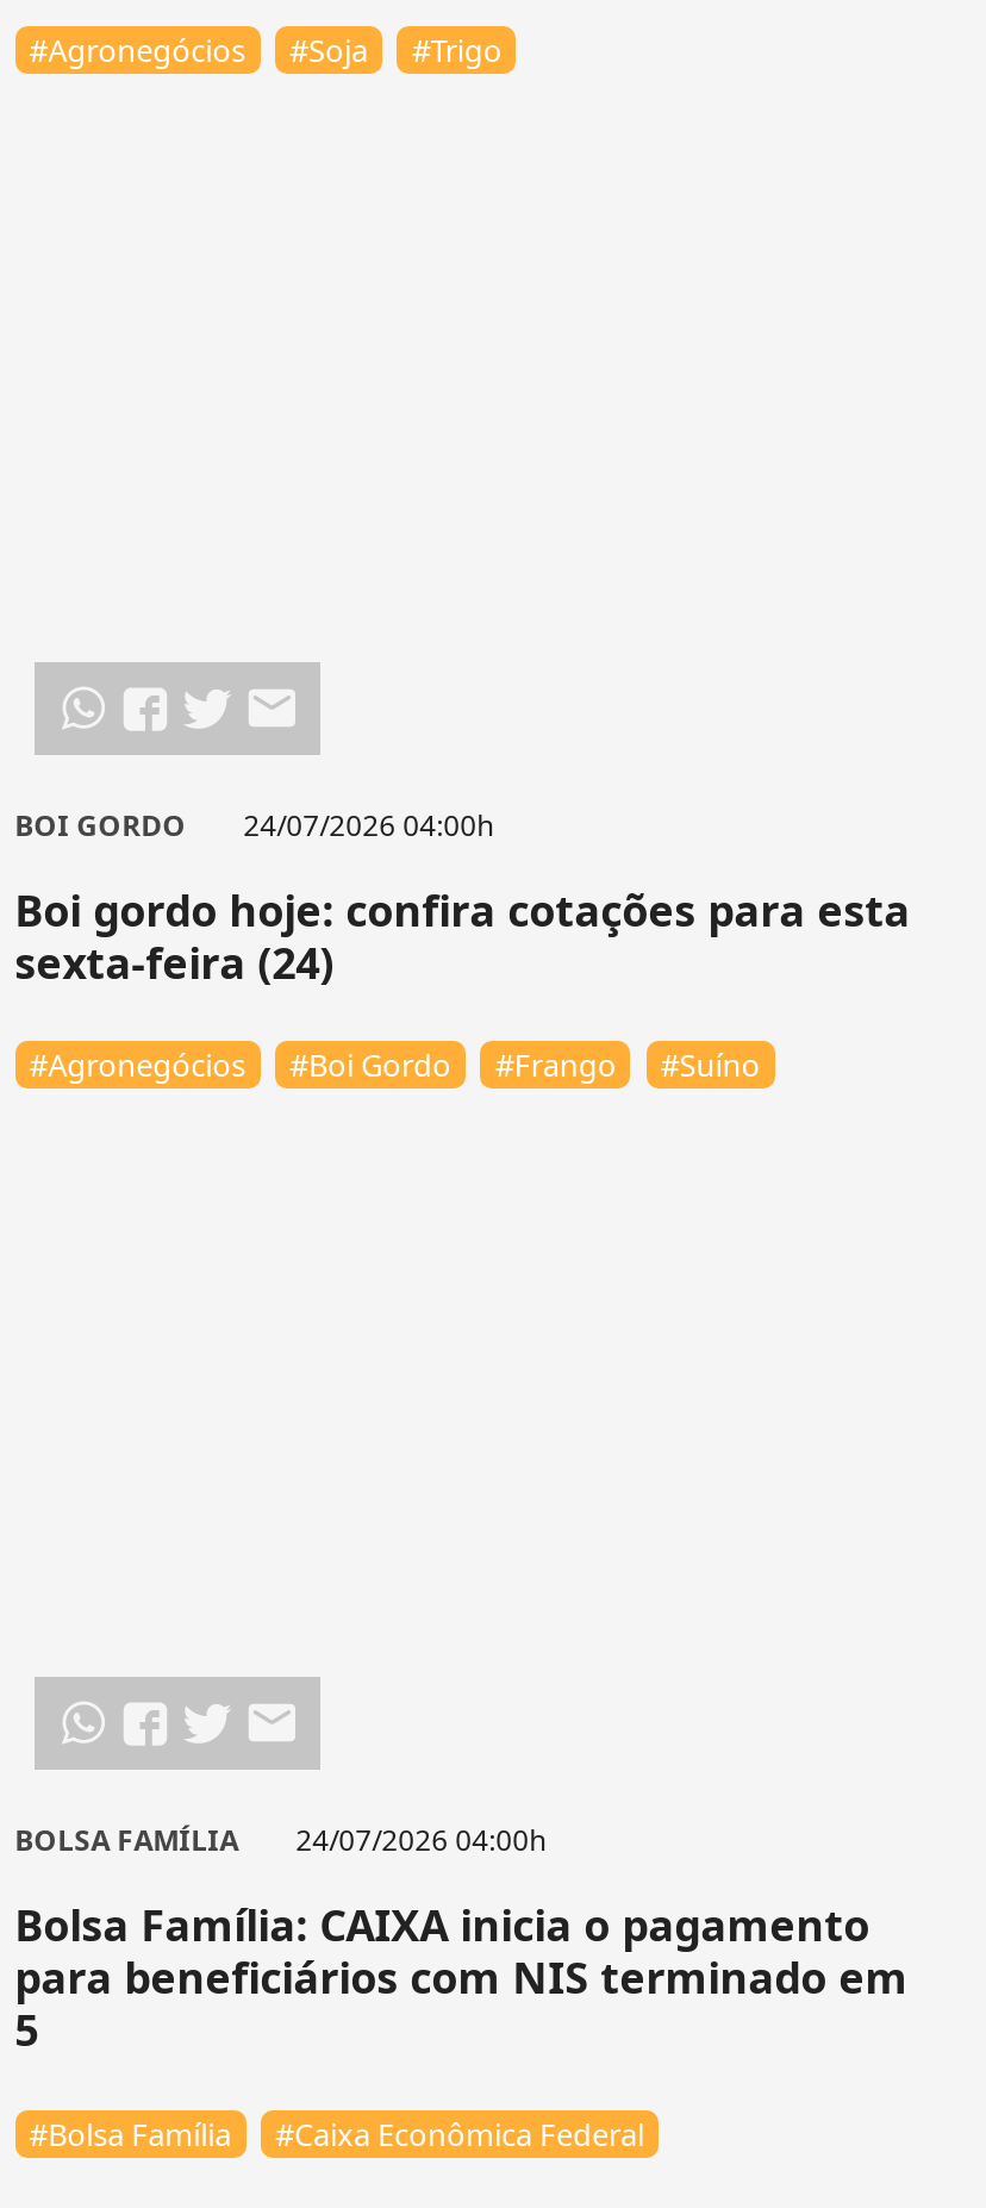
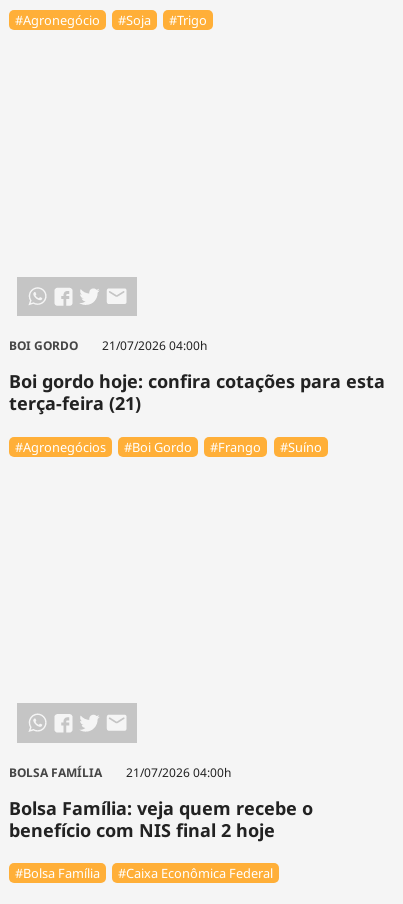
[29,28,246,71] #Agronegócios -> [15,11,100,29] #Agronegócio
[15,804,493,845] BOI GORDO 24/07/2026 04:00h -> [9,337,207,354] BOI GORDO 21/07/2026 04:00h
[15,933,334,990] sexta-feira (24) -> [9,391,141,415] terça-feira (21)
[15,1820,546,1860] BOLSA FAMÍLIA 24/07/2026 04:00h -> [9,764,231,781] BOLSA FAMÍLIA 21/07/2026 04:00h
[15,1896,908,2058] Bolsa Família: CAIXA inicia o pagamento | para beneficiários com NIS terminado em | 5 -> [9,796,313,842] Bolsa Família: veja quem recebe o | benefício com NIS final 2 hoje

